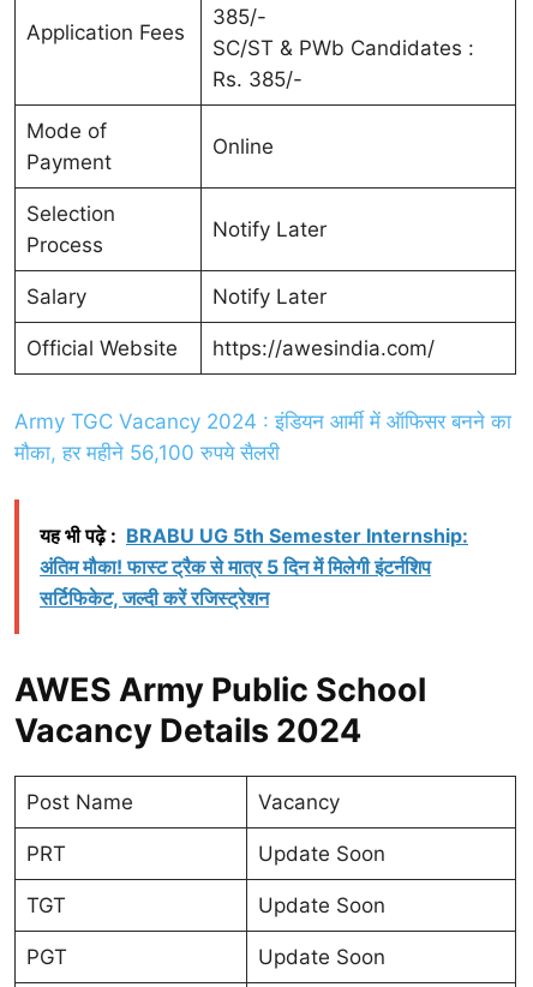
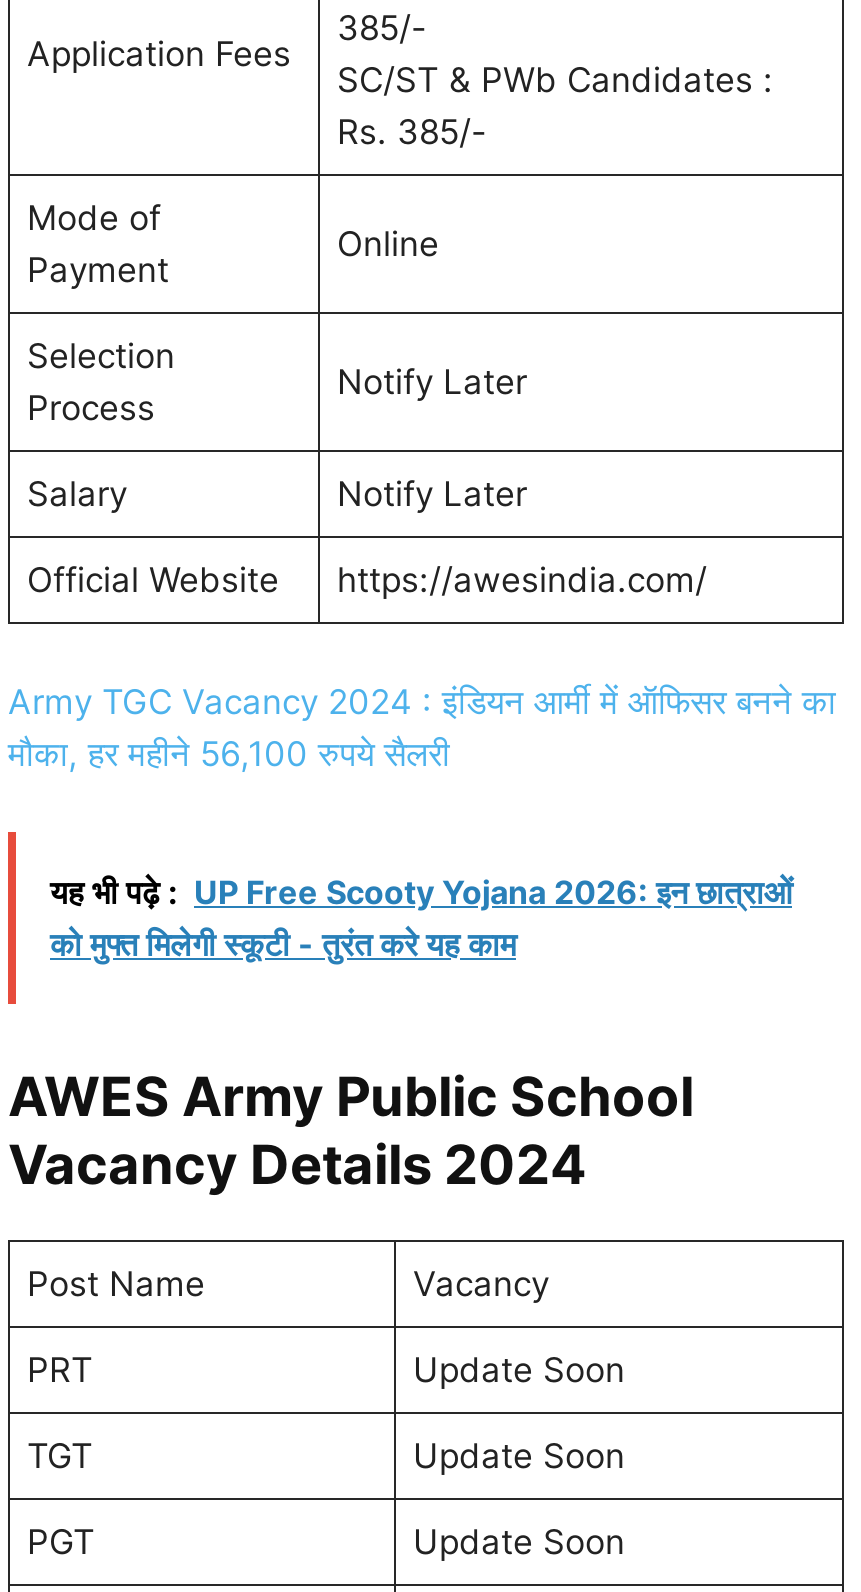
[40,524,468,610] यह भी पढ़े : BRABU UG 5th Semester Internship: | अंतिम मौका! फास्ट ट्रैक से मात्र 5 दिन में मिलेगी इंटर्नशिप | सर्टिफिकेट, जल्दी करें रजिस्ट्रेशन -> [50,872,792,964] यह भी पढ़े : UP Free Scooty Yojana 2026: इन छात्राओं | को मुफ्त मिलेगी स्कूटी - तुरंत करे यह काम

